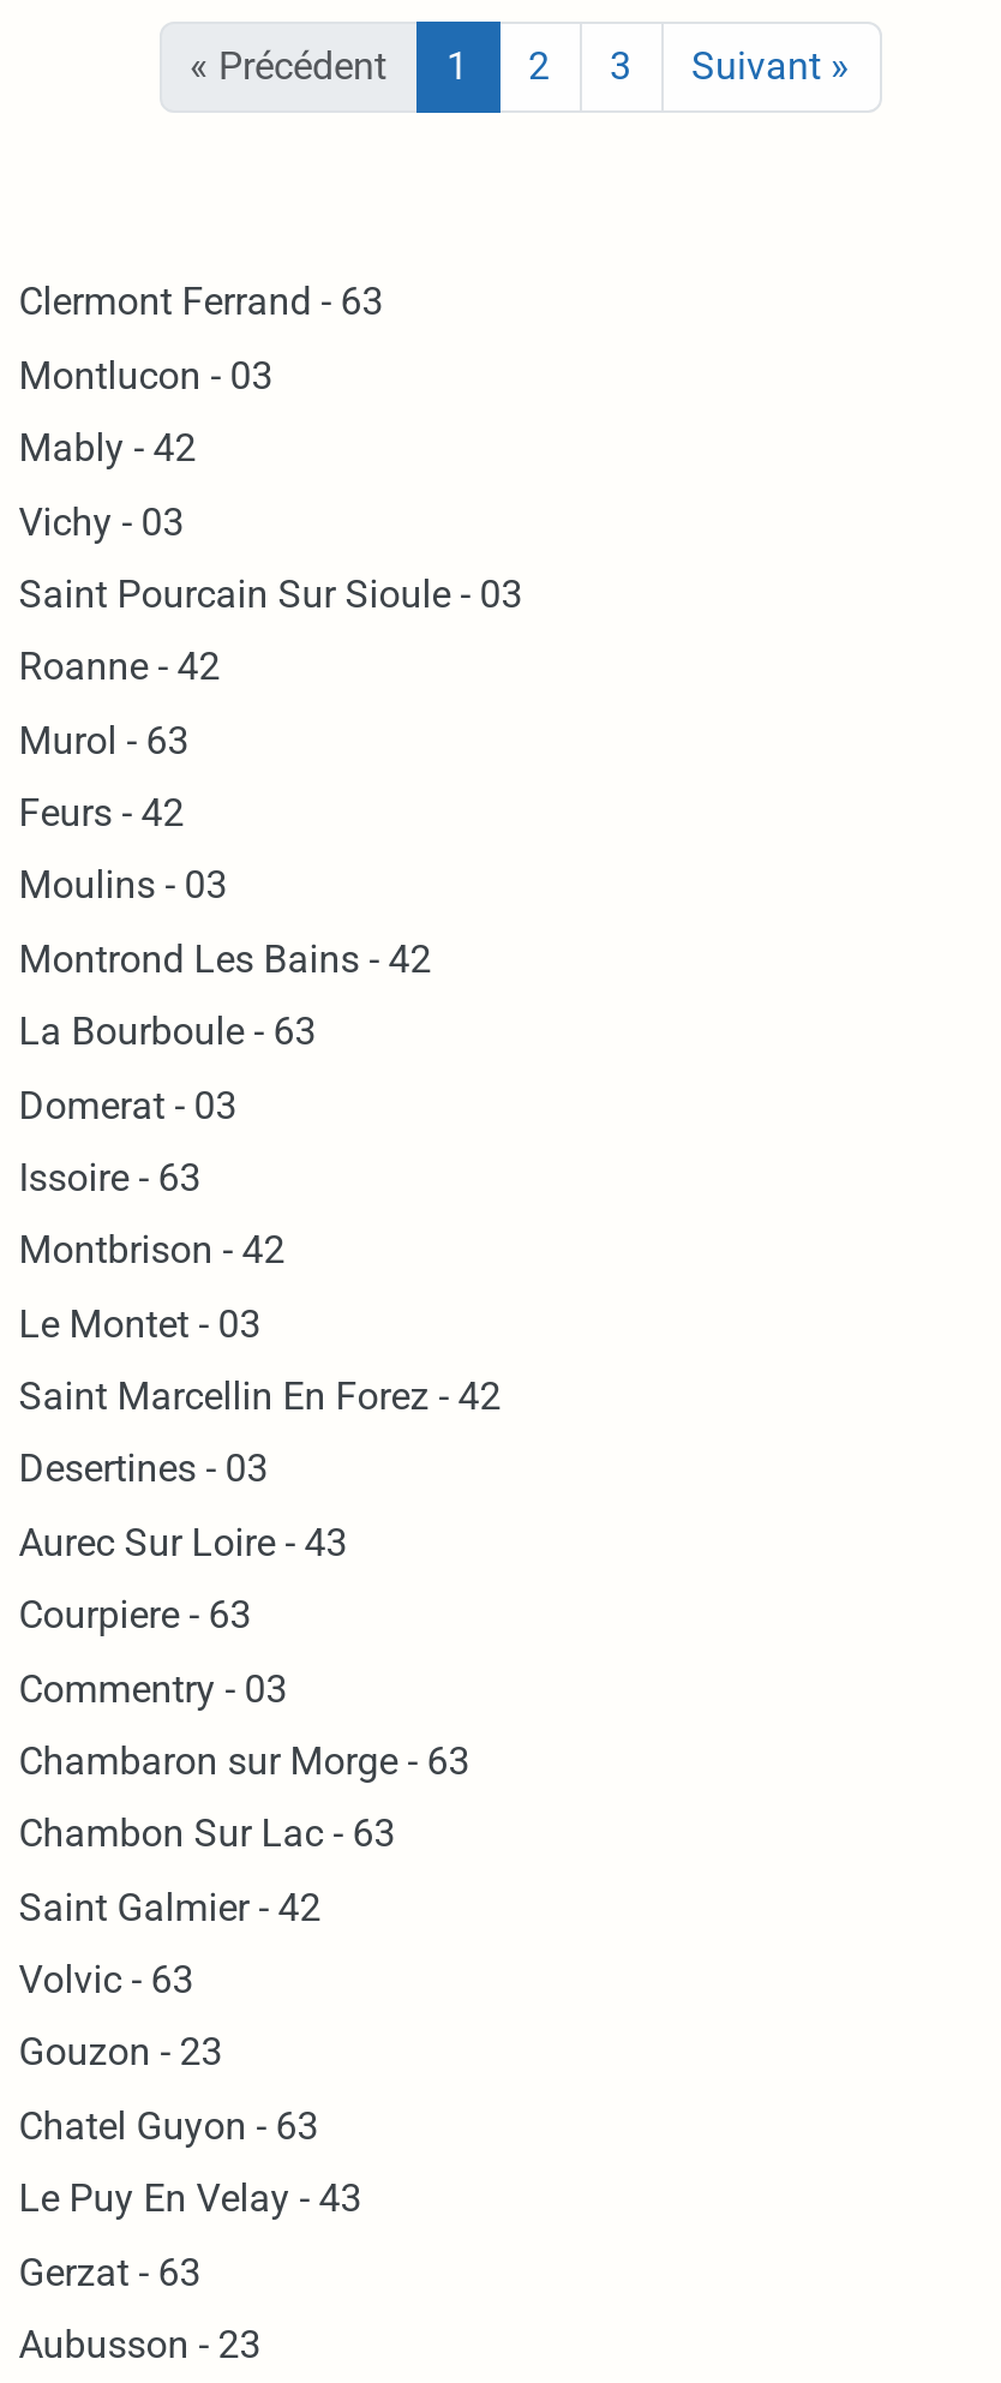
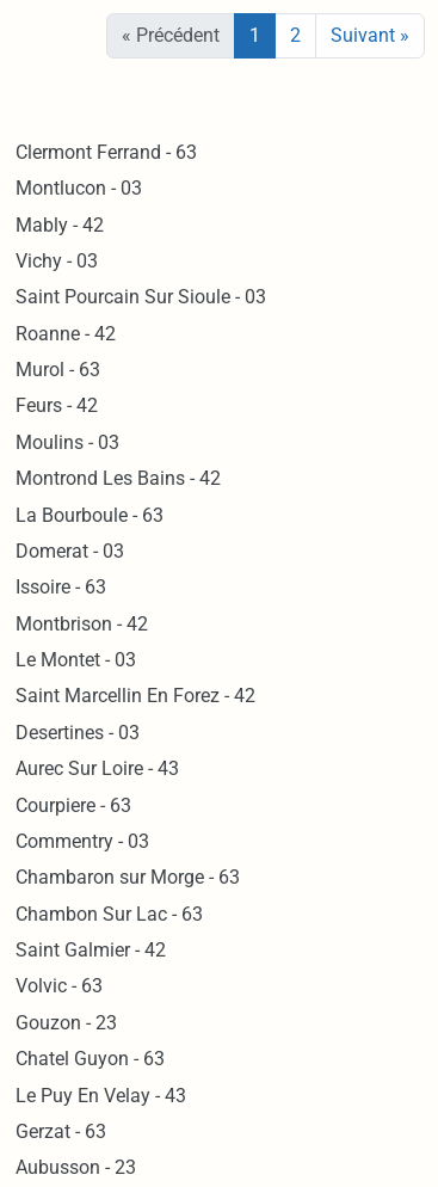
[610,43,631,89] 3 -> none

